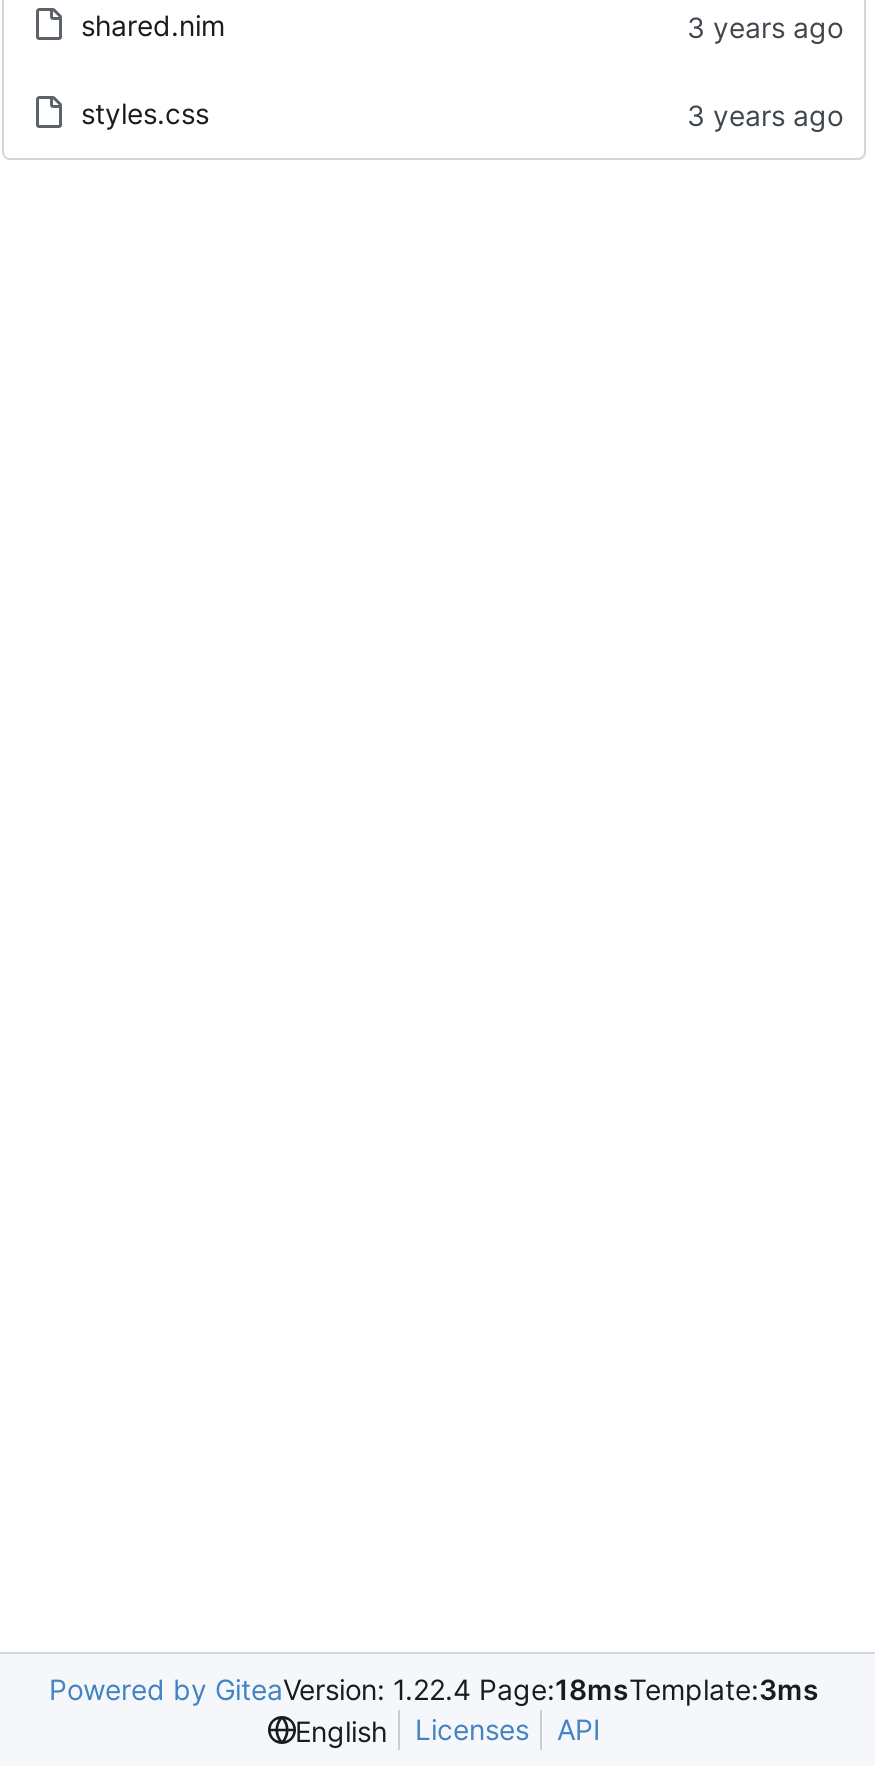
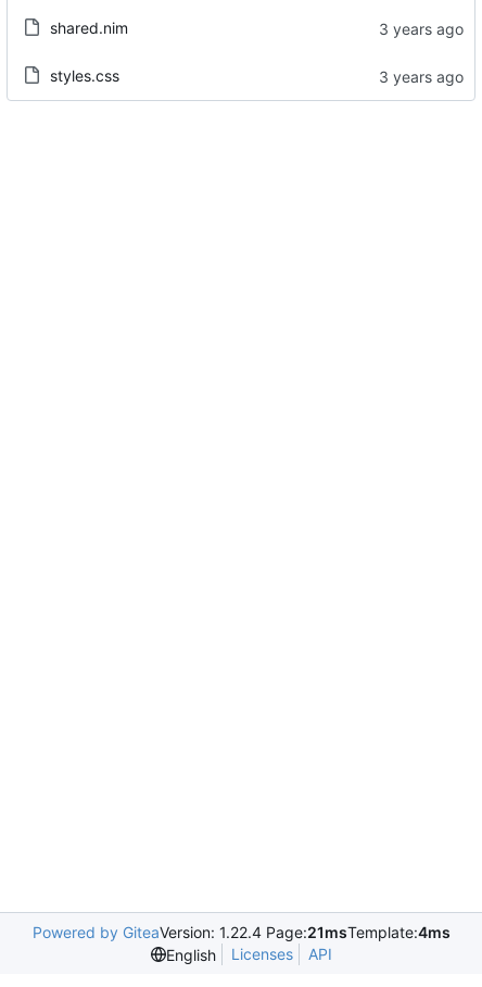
[49,1672,819,1706] Powered by GiteaVersion: 1.22.4 Page:18msTemplate:3ms -> [32,923,450,941] Powered by GiteaVersion: 1.22.4 Page:21msTemplate:4ms

